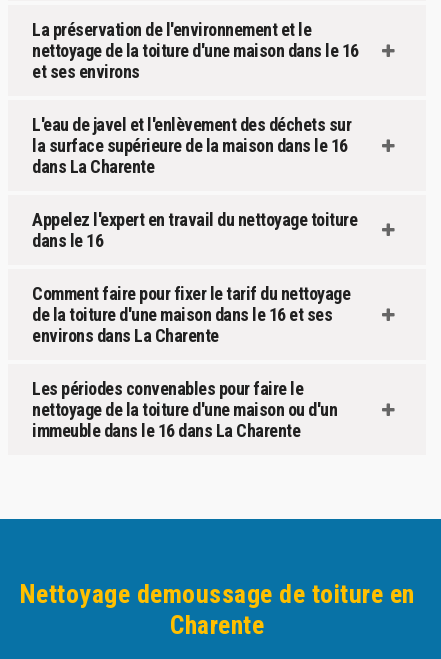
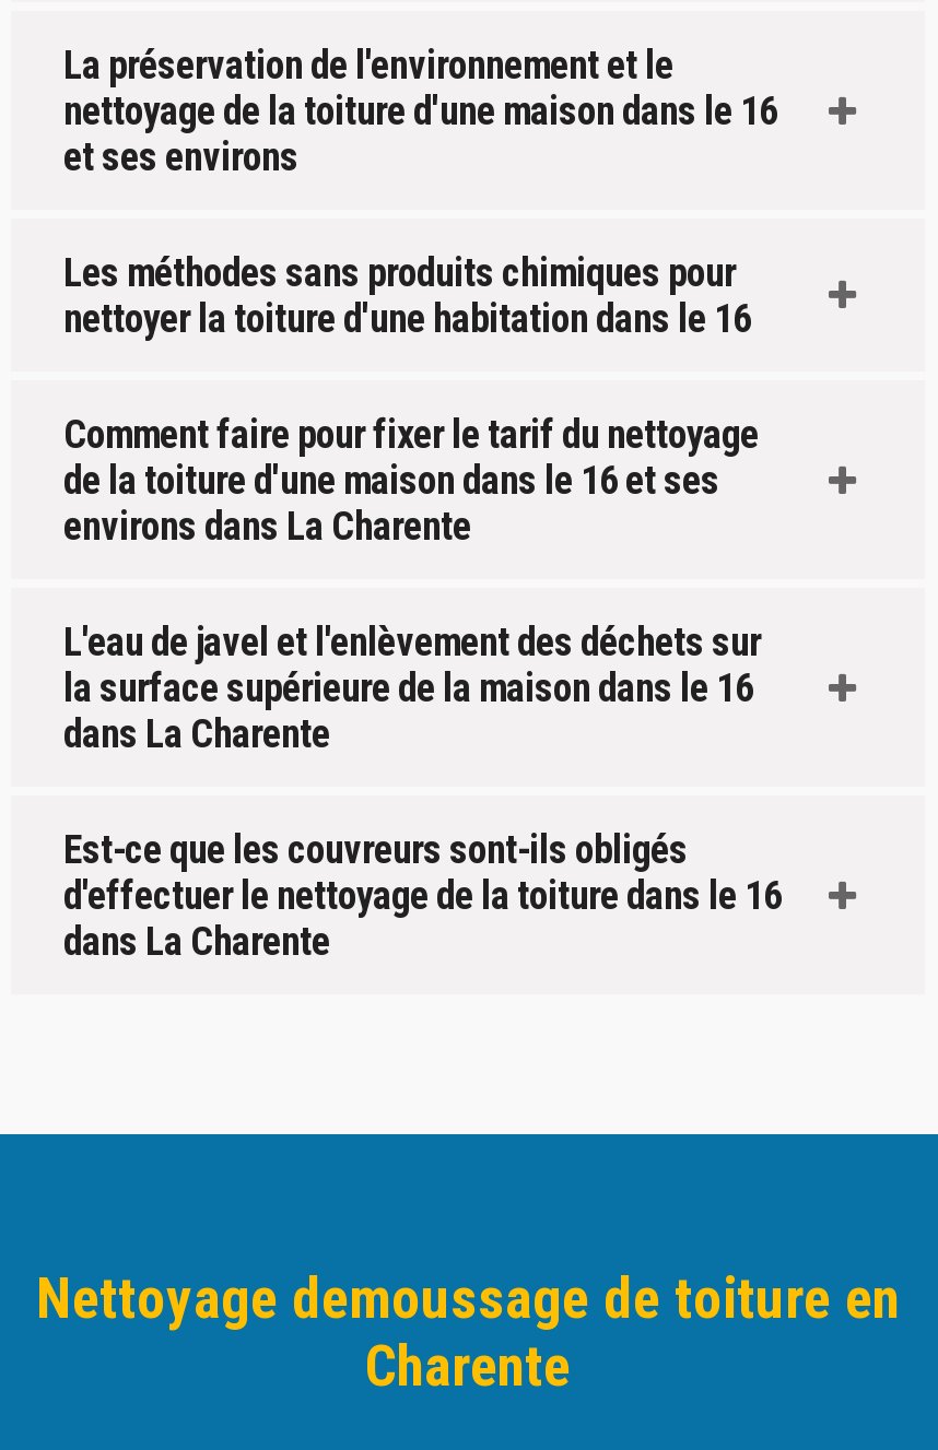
none -> [63,250,751,342] Les méthodes sans produits chimiques pour | nettoyer la toiture d'une habitation dans le 16
moved [32,114,351,177] -> [63,619,761,757]: L'eau de javel et l'enlèvement des déchets sur | la surface supérieure de la maison dans le 16 | dans La Charente
[32,209,357,441] Appelez l'expert en travail du nettoyage toiture | dans le 16 | Les périodes convenables pour faire le | nettoyage de la toiture d'une maison ou d'un | immeuble dans le 16 dans La Charente -> [63,827,782,964] Est-ce que les couvreurs sont-ils obligés | d'effectuer le nettoyage de la toiture dans le 16 | dans La Charente
moved [32,283,350,346] -> [63,412,759,549]: Comment faire pour fixer le tarif du nettoyage | de la toiture d'une maison dans le 16 et ses | environs dans La Charente

